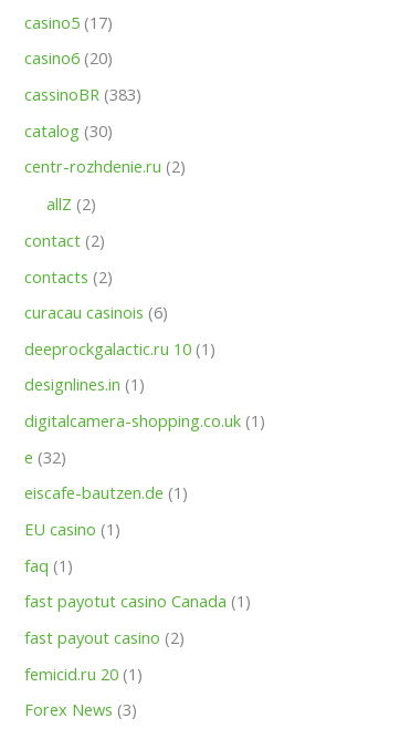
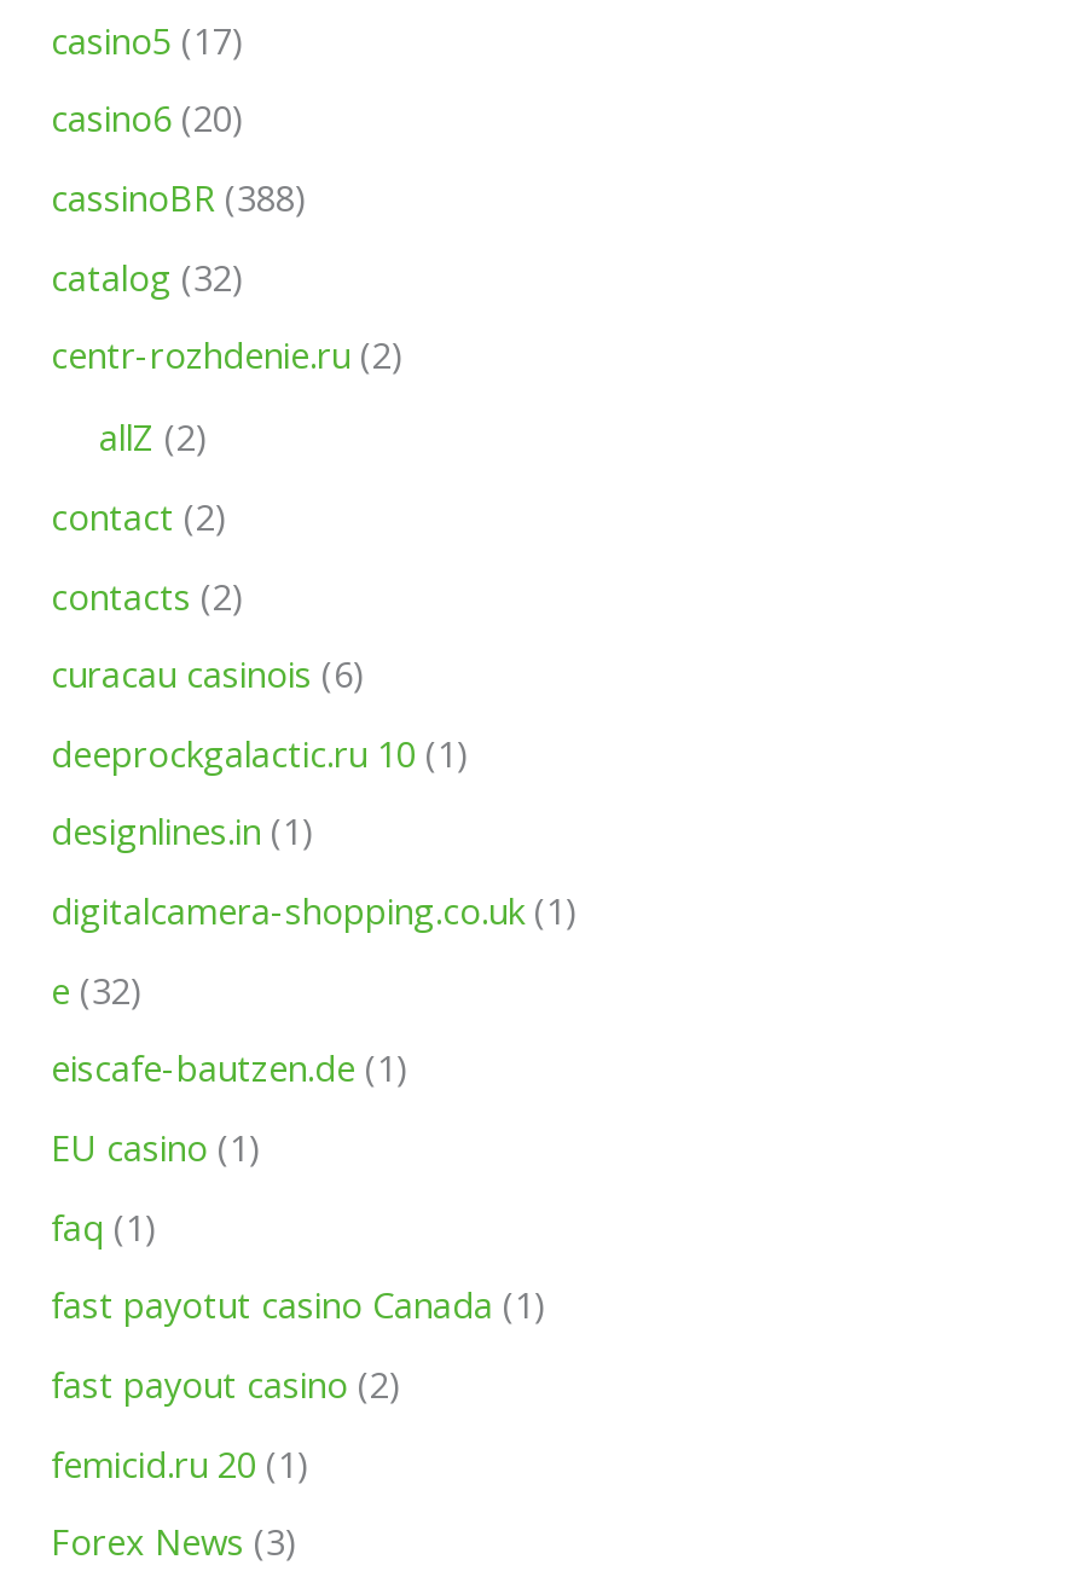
[25,83,142,105] cassinoBR (383) -> [51,173,307,221] cassinoBR (388)
[25,119,113,141] catalog (30) -> [51,252,244,300] catalog (32)

